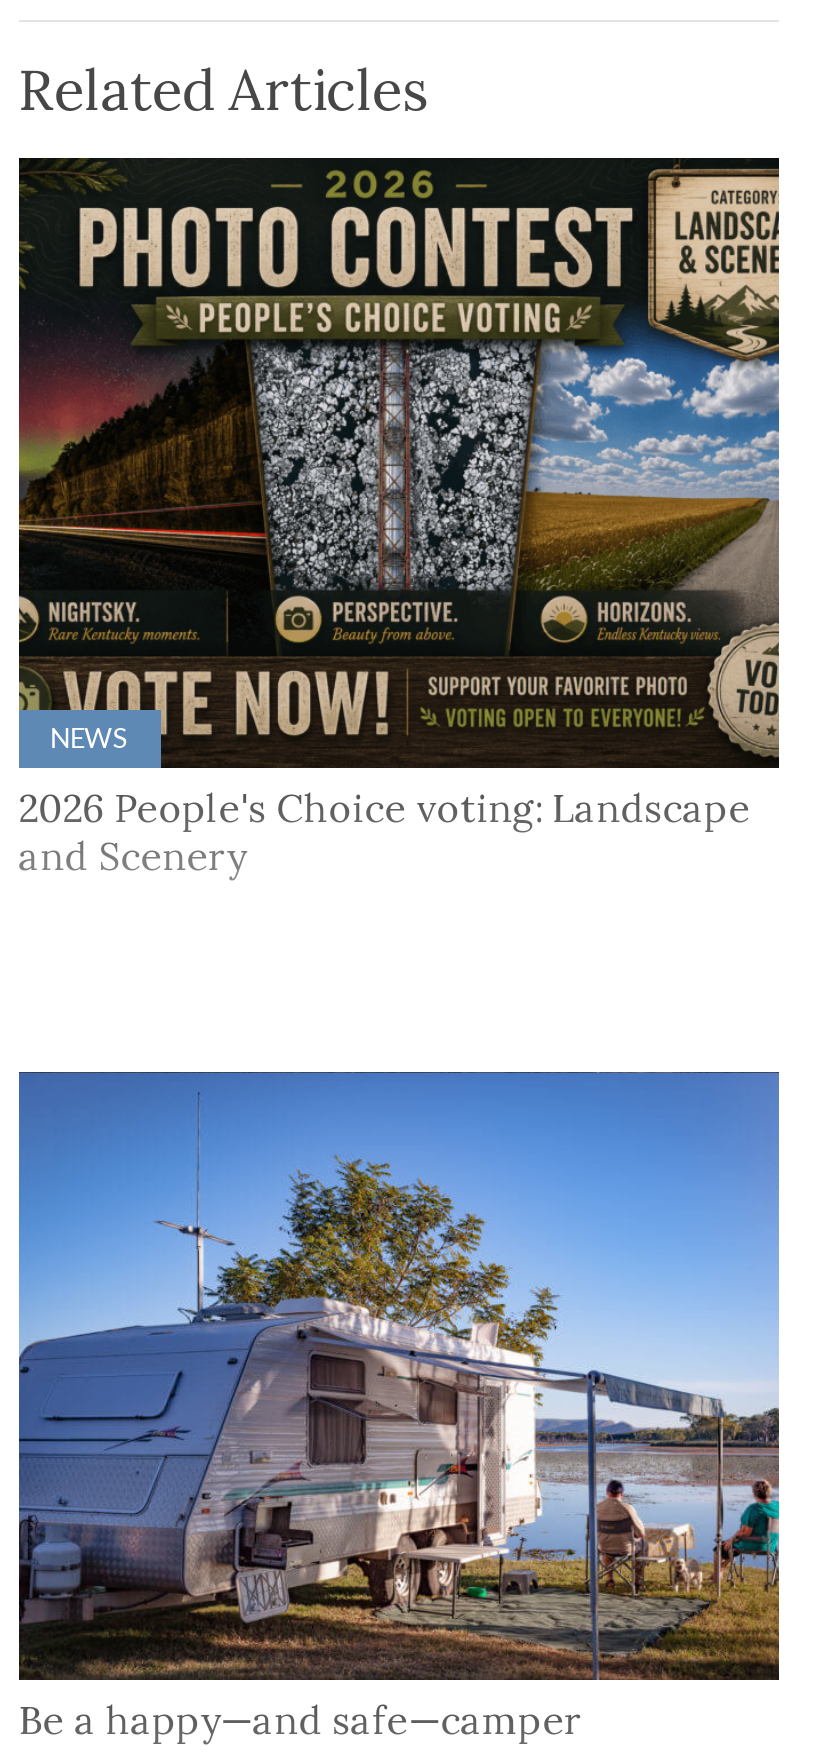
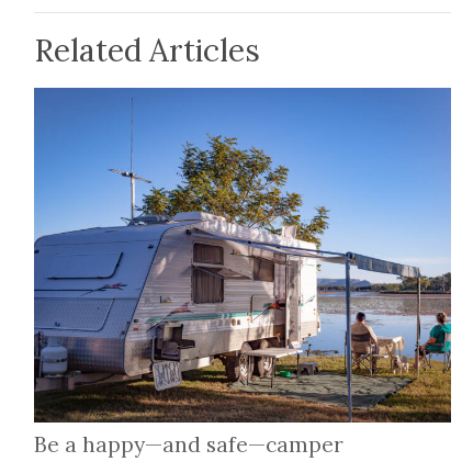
[17,156,781,879] [image] | NEWS | 2026 People's Choice voting: Landscape | and Scenery -> none

